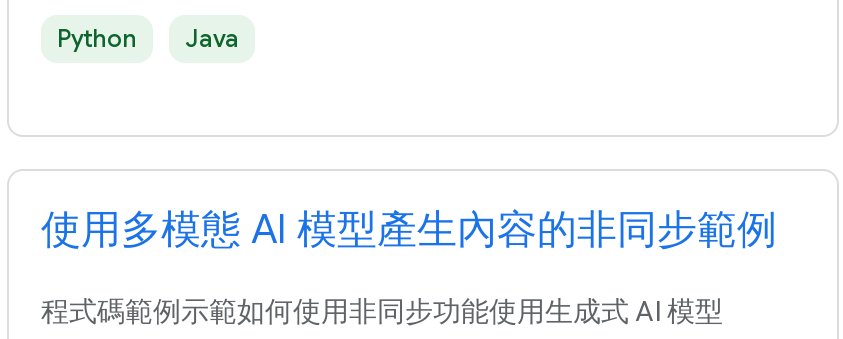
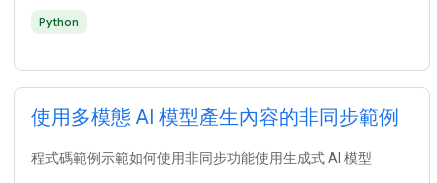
[185,23,239,53] Java -> none

